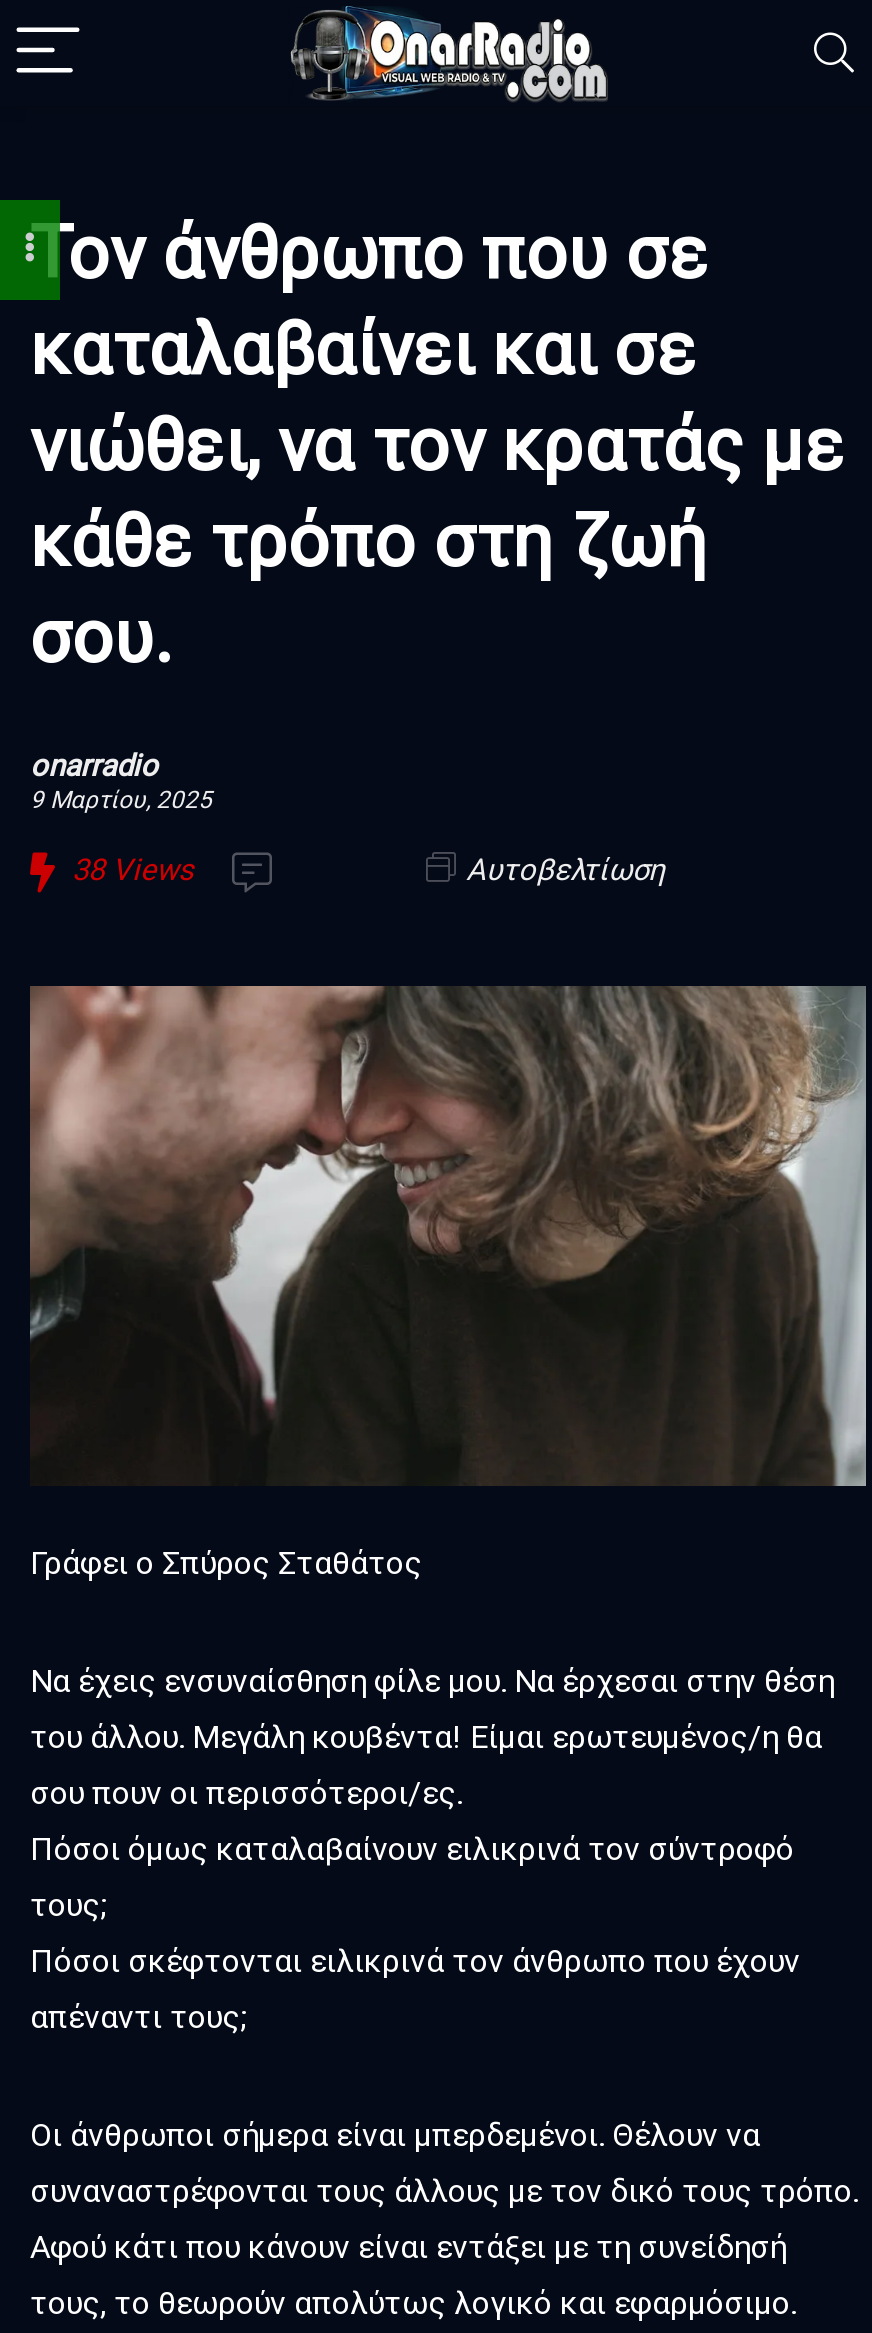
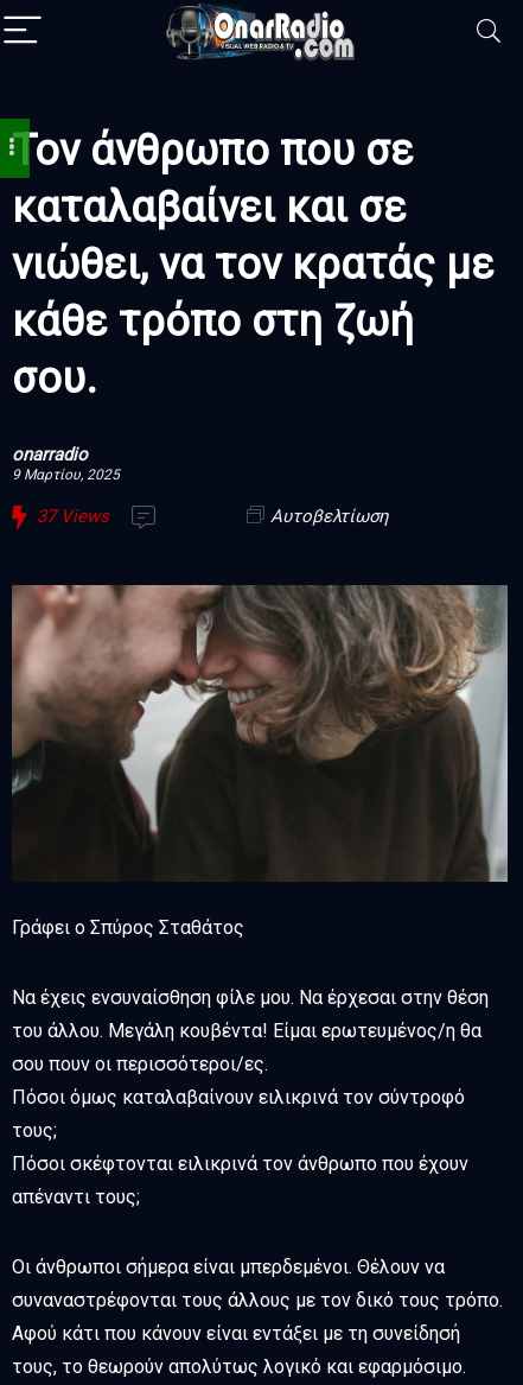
[72,852,194,888] 38 Views -> [37,506,109,527] 37 Views

